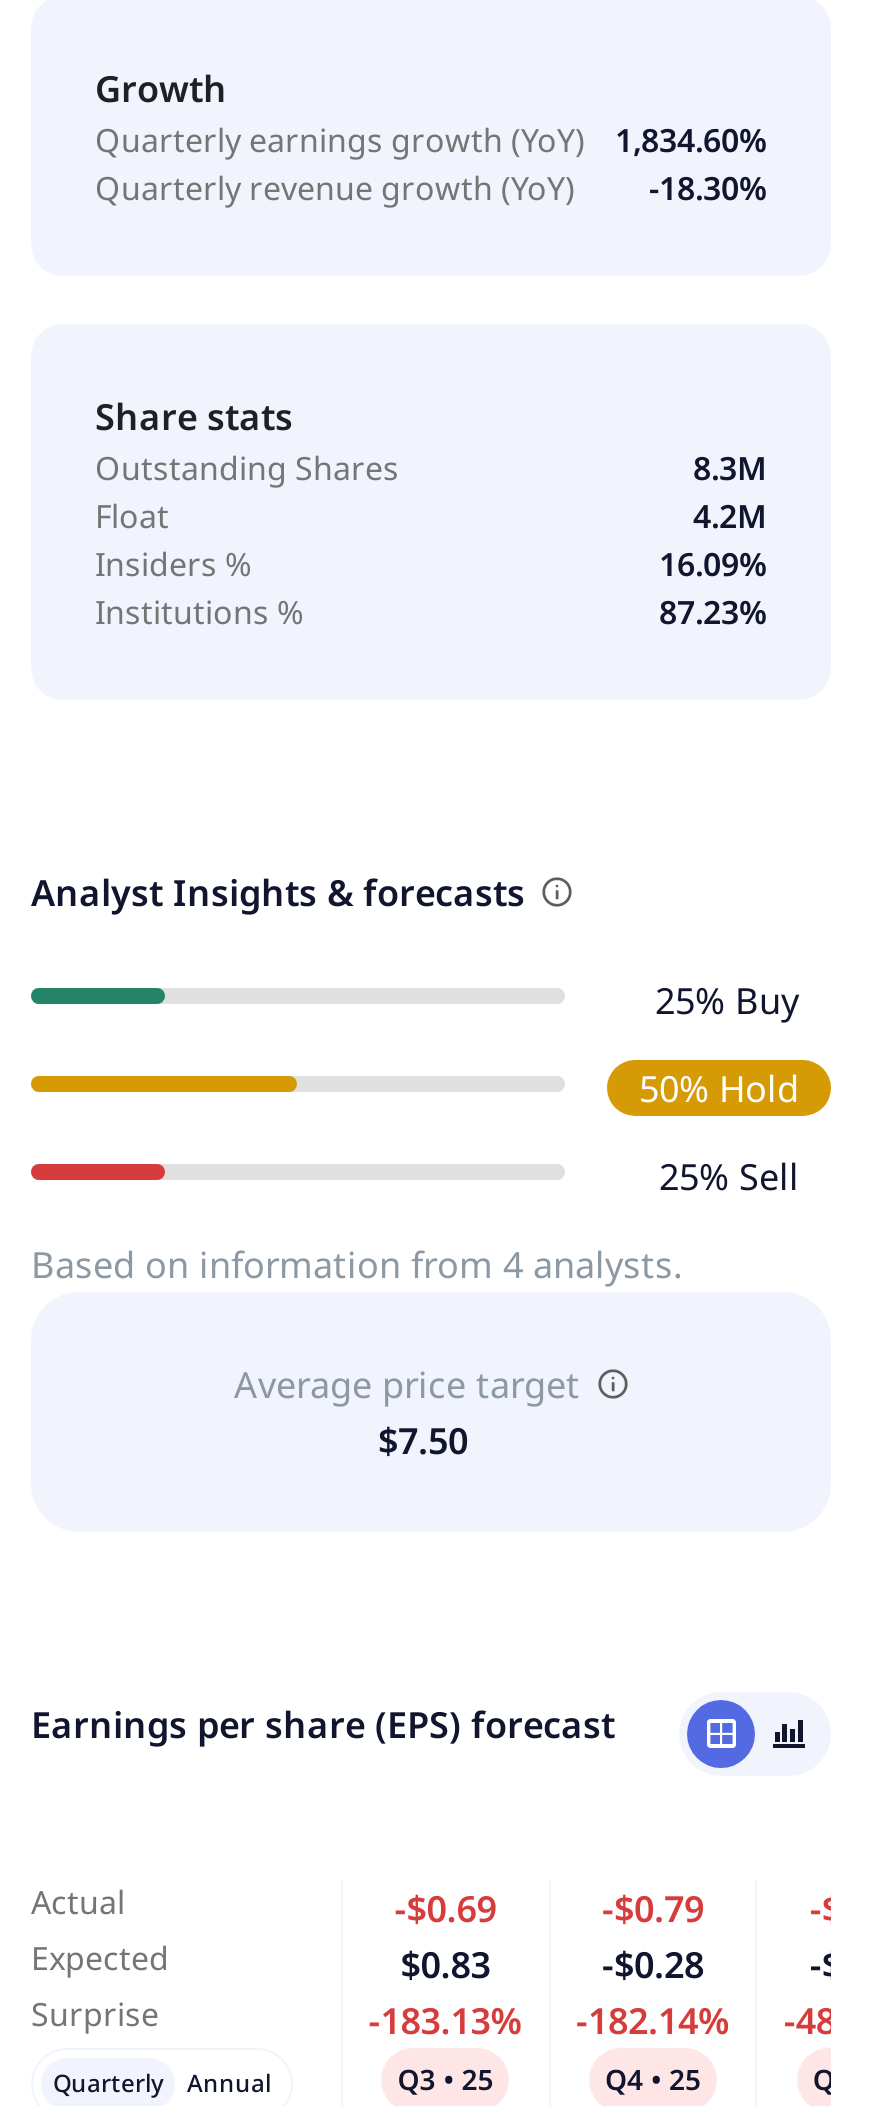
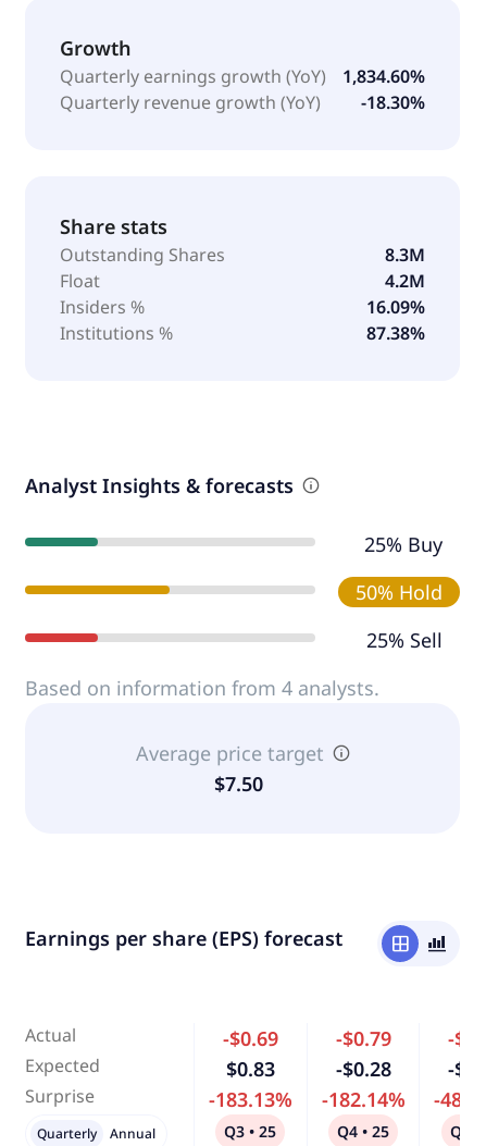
[659,589,767,633] 87.23% -> [366,321,425,345] 87.38%

